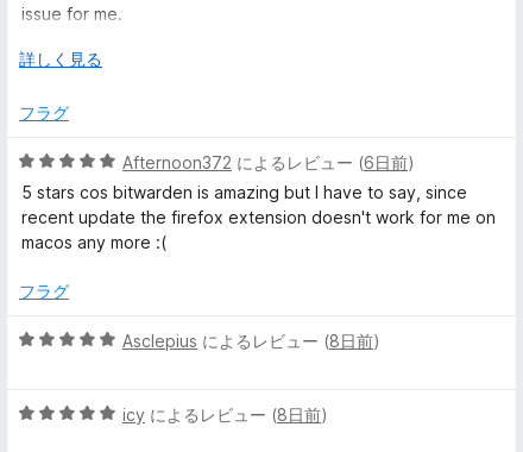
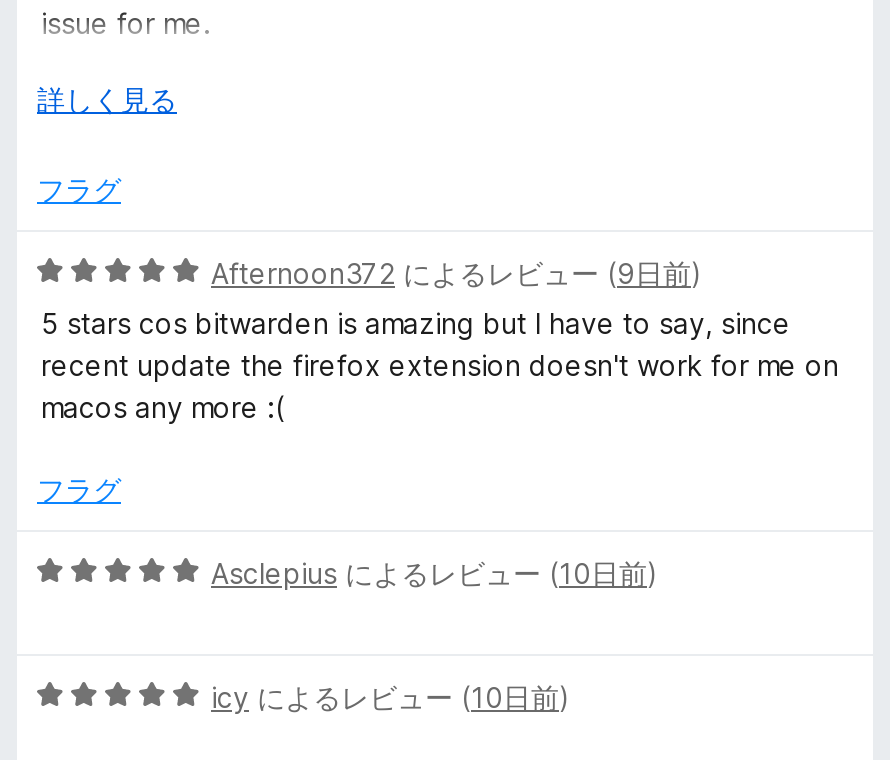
[122,152,415,172] Afternoon372によるレビュー (6日前) -> [211,256,703,290] Afternoon372によるレビュー (9日前)
[122,331,380,351] Asclepiusによるレビュー (8日前) -> [211,556,659,590] Asclepiusによるレビュー (10日前)
[122,404,328,425] icyによるレビュー (8日前) -> [211,680,571,714] icyによるレビュー (10日前)

